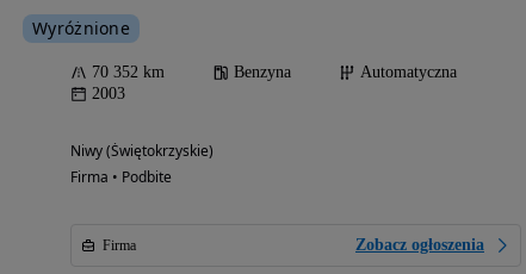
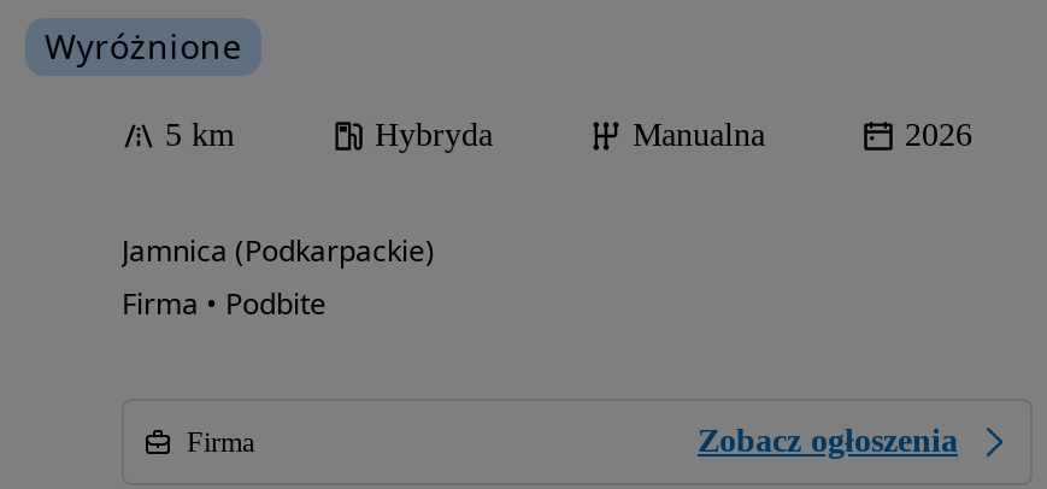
[92,63,457,102] 70 352 km | Benzyna | Automatyczna | 2003 -> [165,116,972,152] 5 km | Hybryda | Manualna | 2026
[70,140,214,160] Niwy (Świętokrzyskie) -> [122,229,435,270] Jamnica (Podkarpackie)

